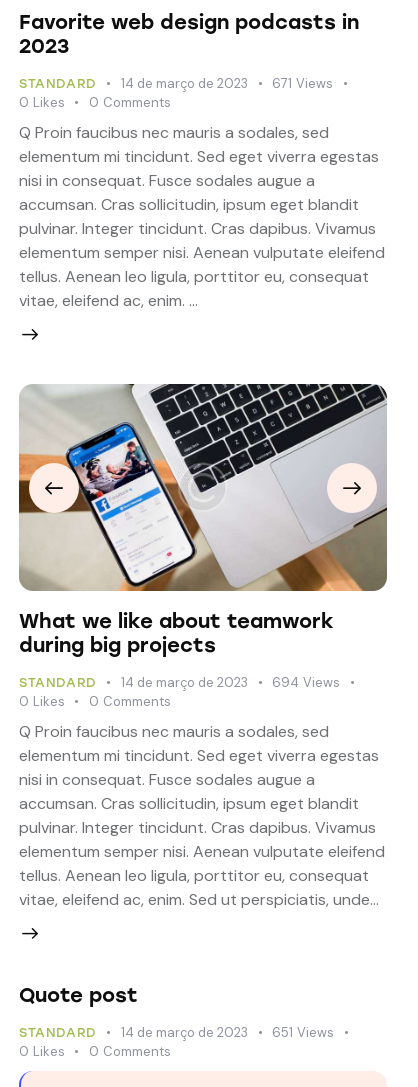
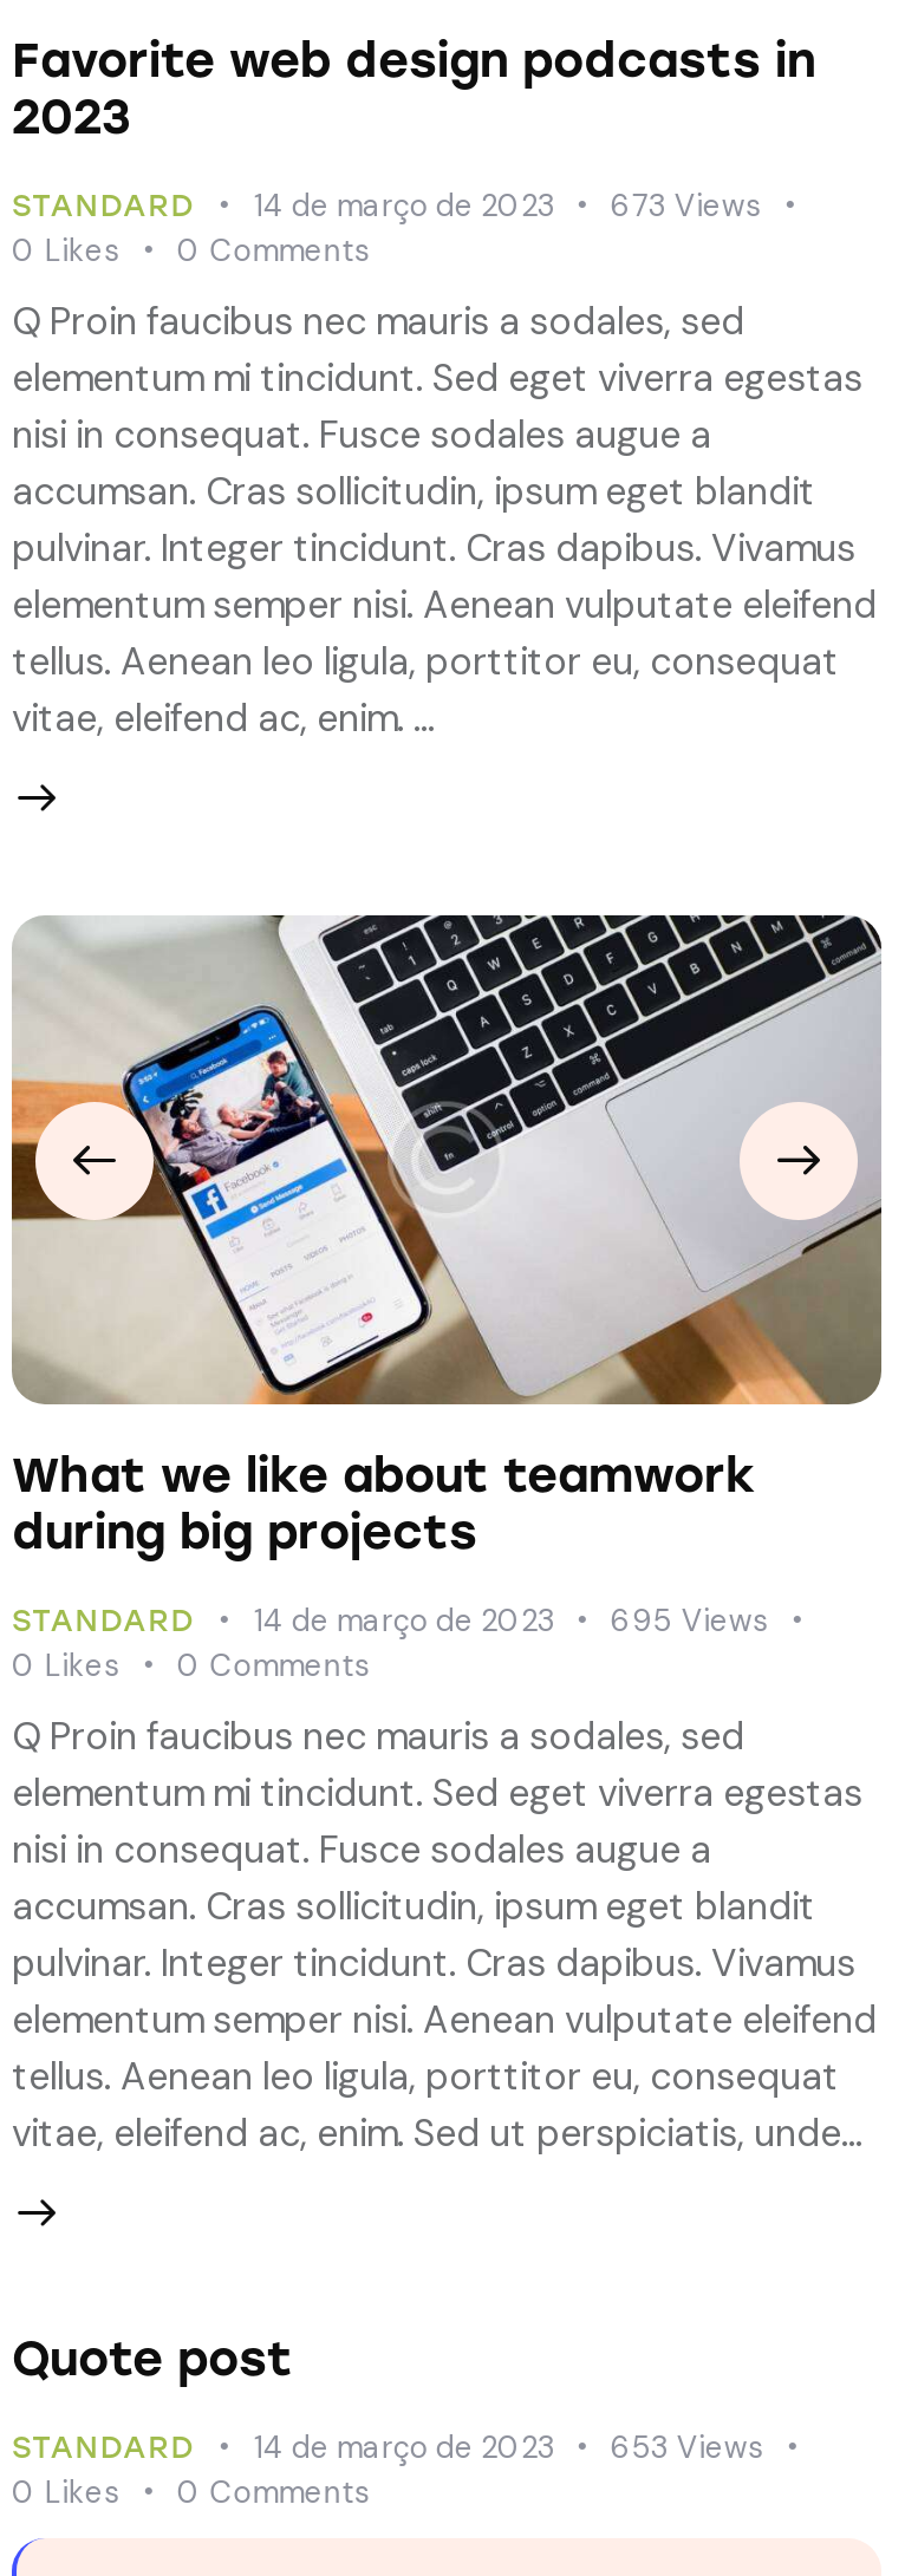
[19,75,333,92] STANDARD 14 de março de 2023 671 Views -> [12,185,762,225] STANDARD 14 de março de 2023 673 Views
[19,674,340,691] STANDARD 14 de março de 2023 694 Views -> [12,1600,769,1640] STANDARD 14 de março de 2023 695 Views
[19,1024,334,1041] STANDARD 14 de março de 2023 651 Views -> [12,2428,764,2468] STANDARD 14 de março de 2023 653 Views

